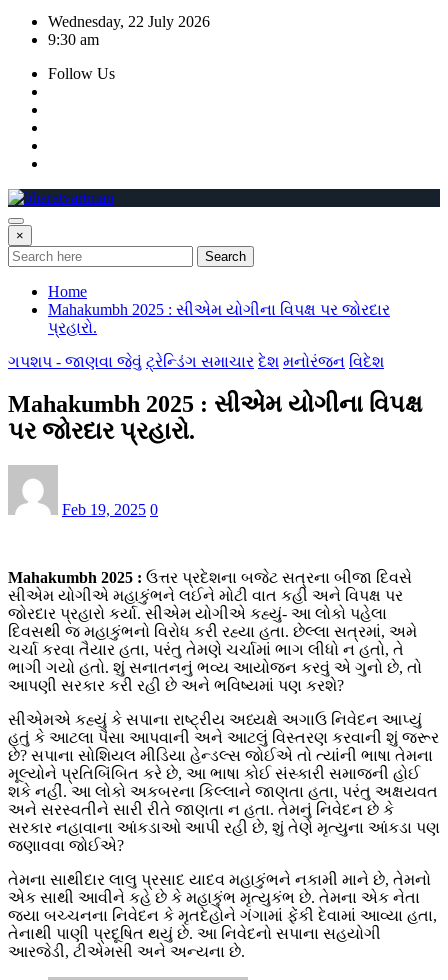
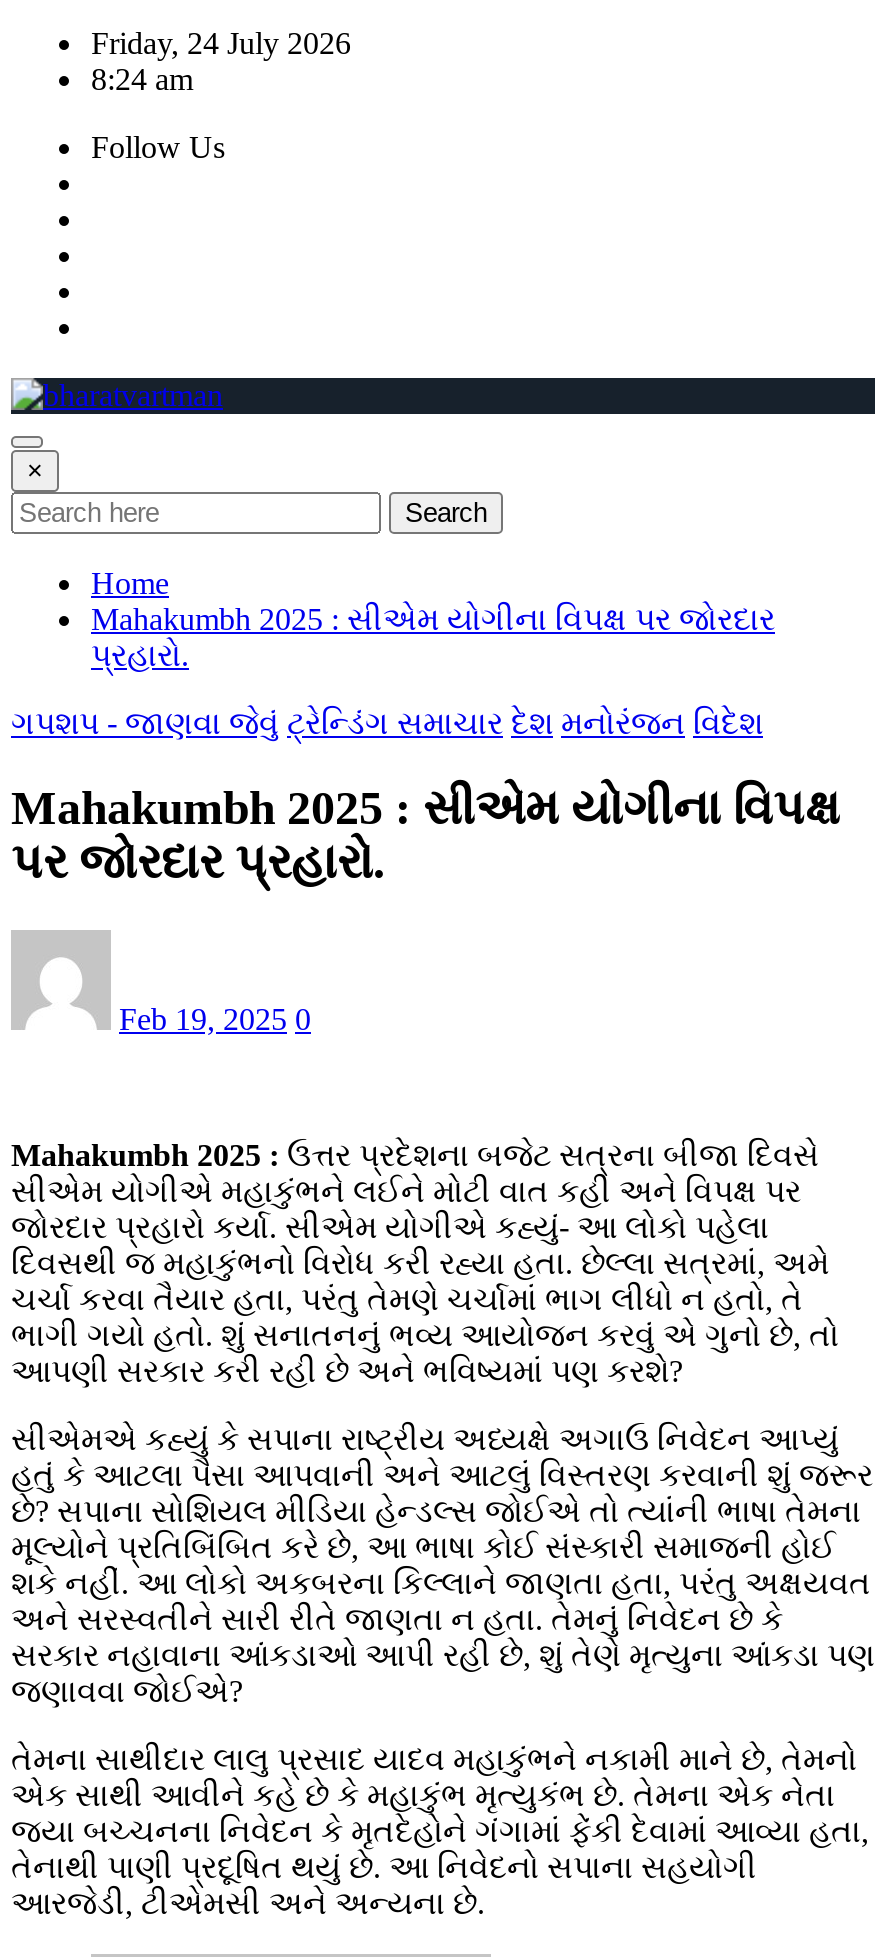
[48,13,210,30] Wednesday, 22 July 2026 -> [91,26,351,60] Friday, 24 July 2026
[48,31,99,48] 9:30 am -> [91,62,193,96] 8:24 am

